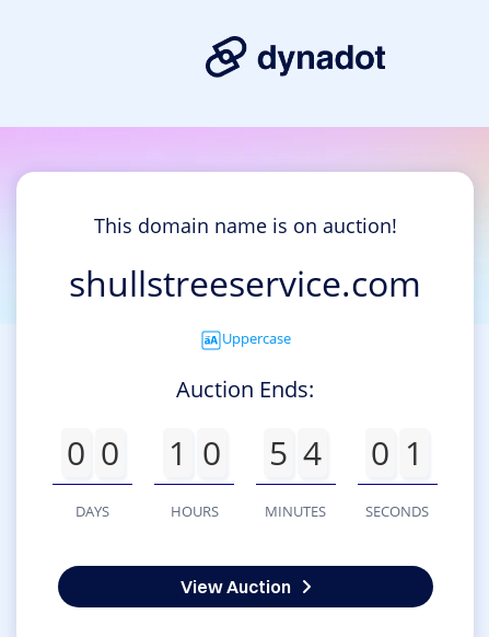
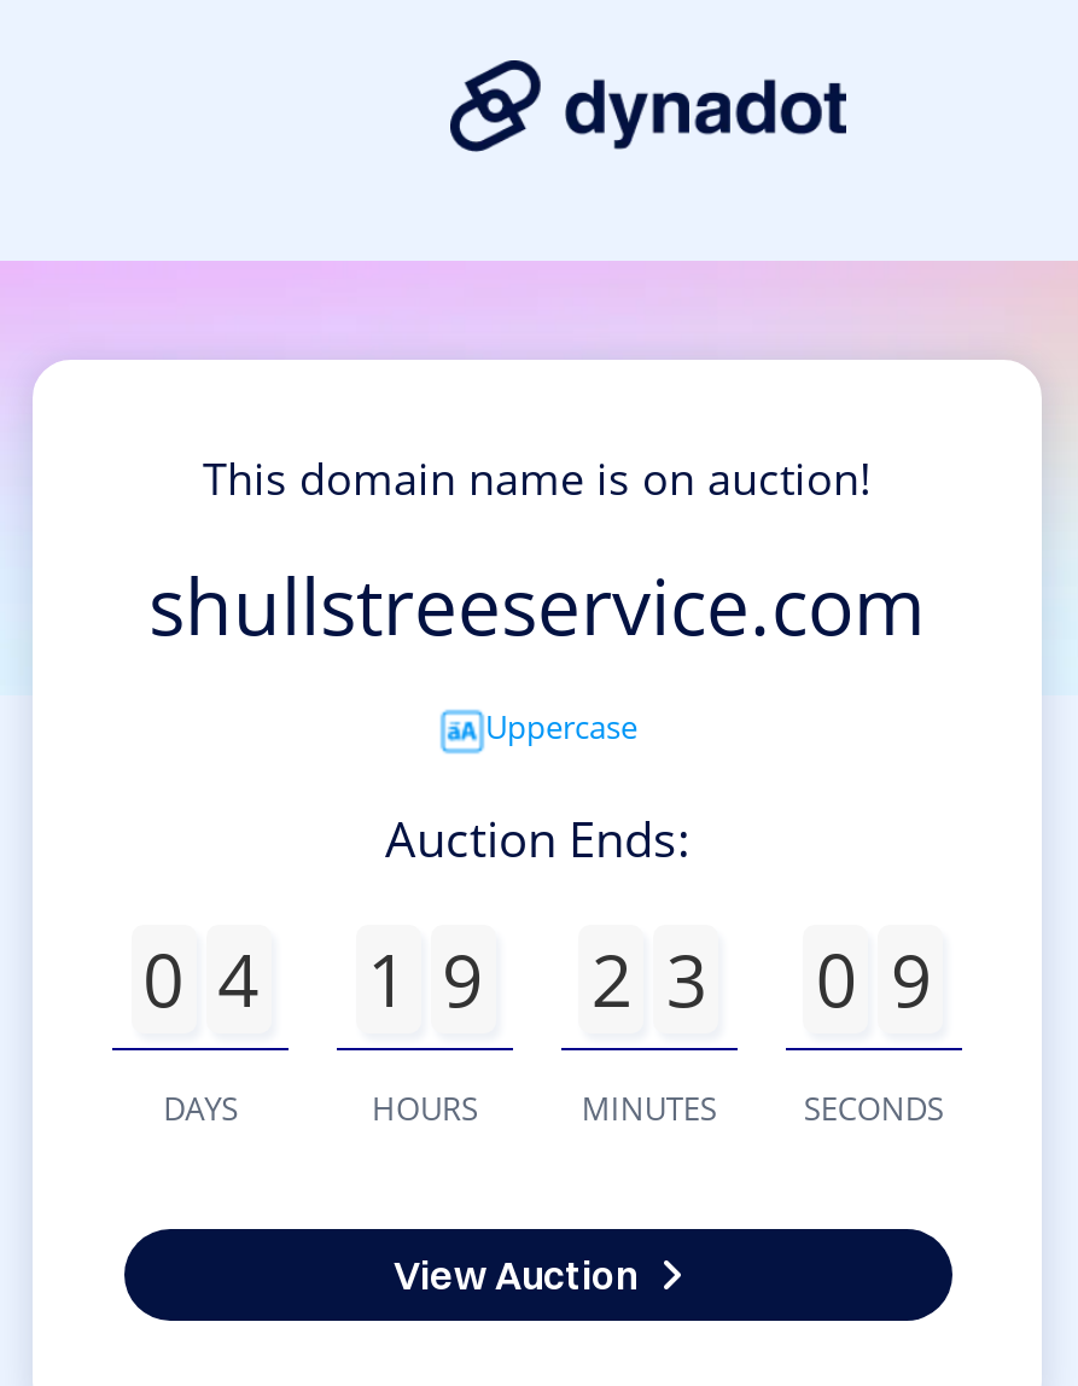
[66,430,119,475] 0 0 -> [143,930,259,1029] 0 4
[168,430,220,475] 1 0 -> [367,930,483,1029] 1 9
[270,430,322,475] 5 4 -> [591,930,707,1029] 2 3
[371,430,424,475] 0 1 -> [816,930,931,1029] 0 9

